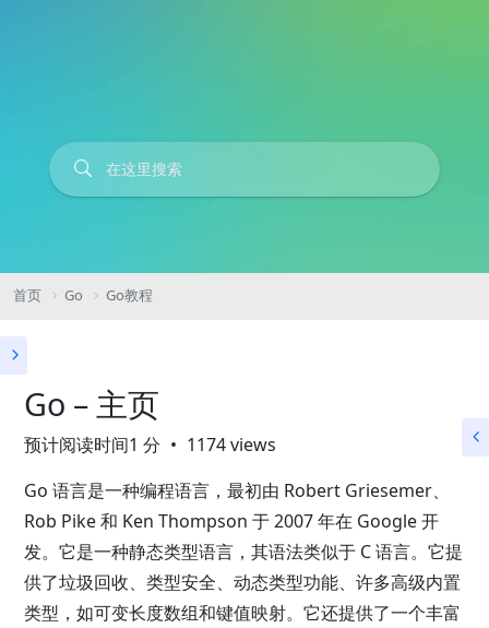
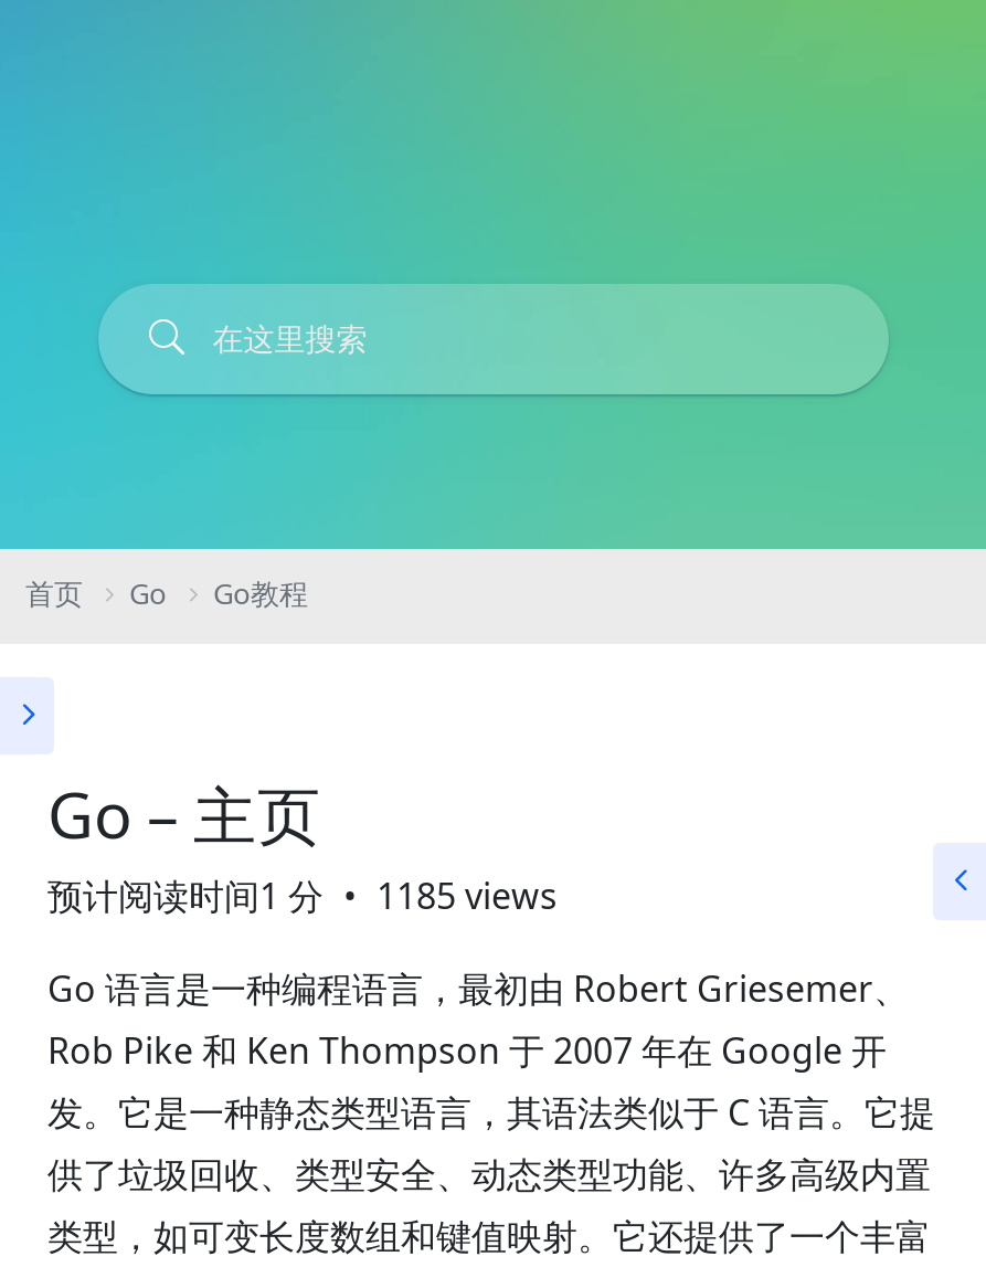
[24,433,276,457] 预计阅读时间1 分 1174 views -> [47,872,558,920] 预计阅读时间1 分 1185 views

